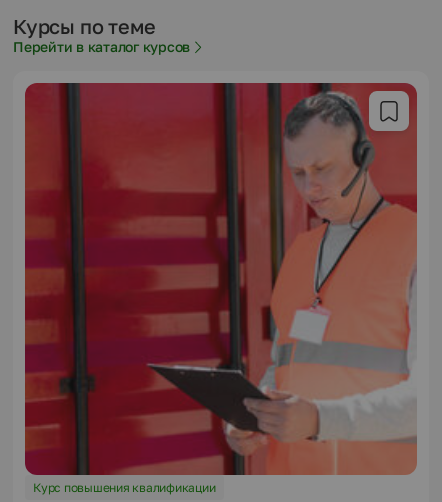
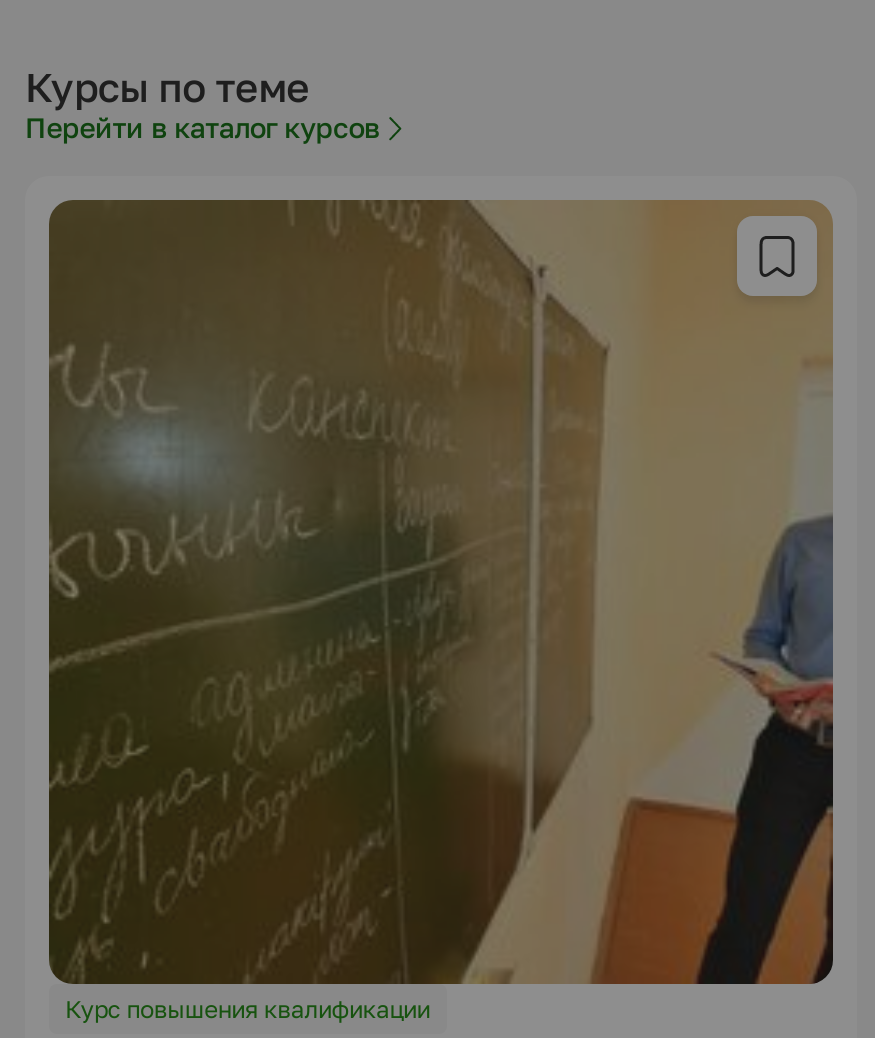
[24,82,418,476] [image] -> [47,198,835,986] [image]

